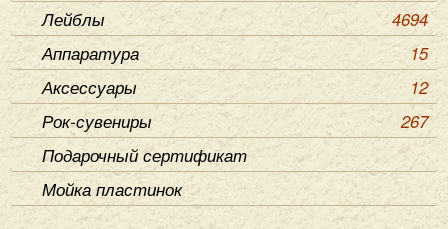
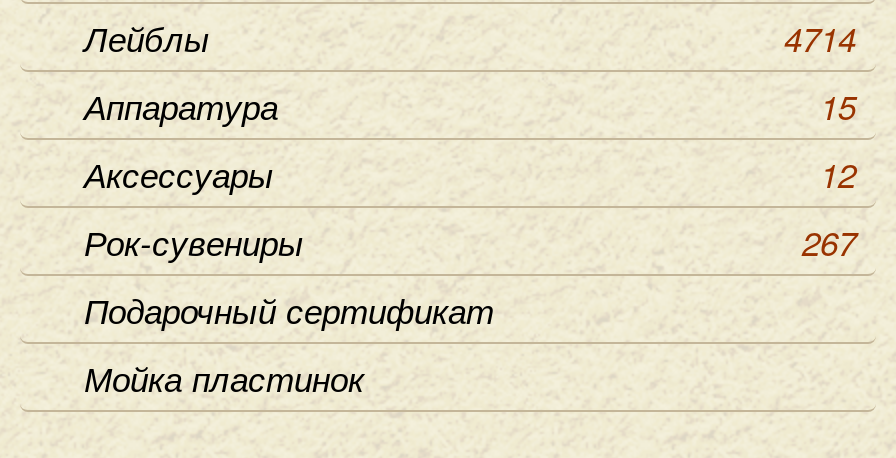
[392,7,428,31] 4694 -> [784,14,856,62] 4714

